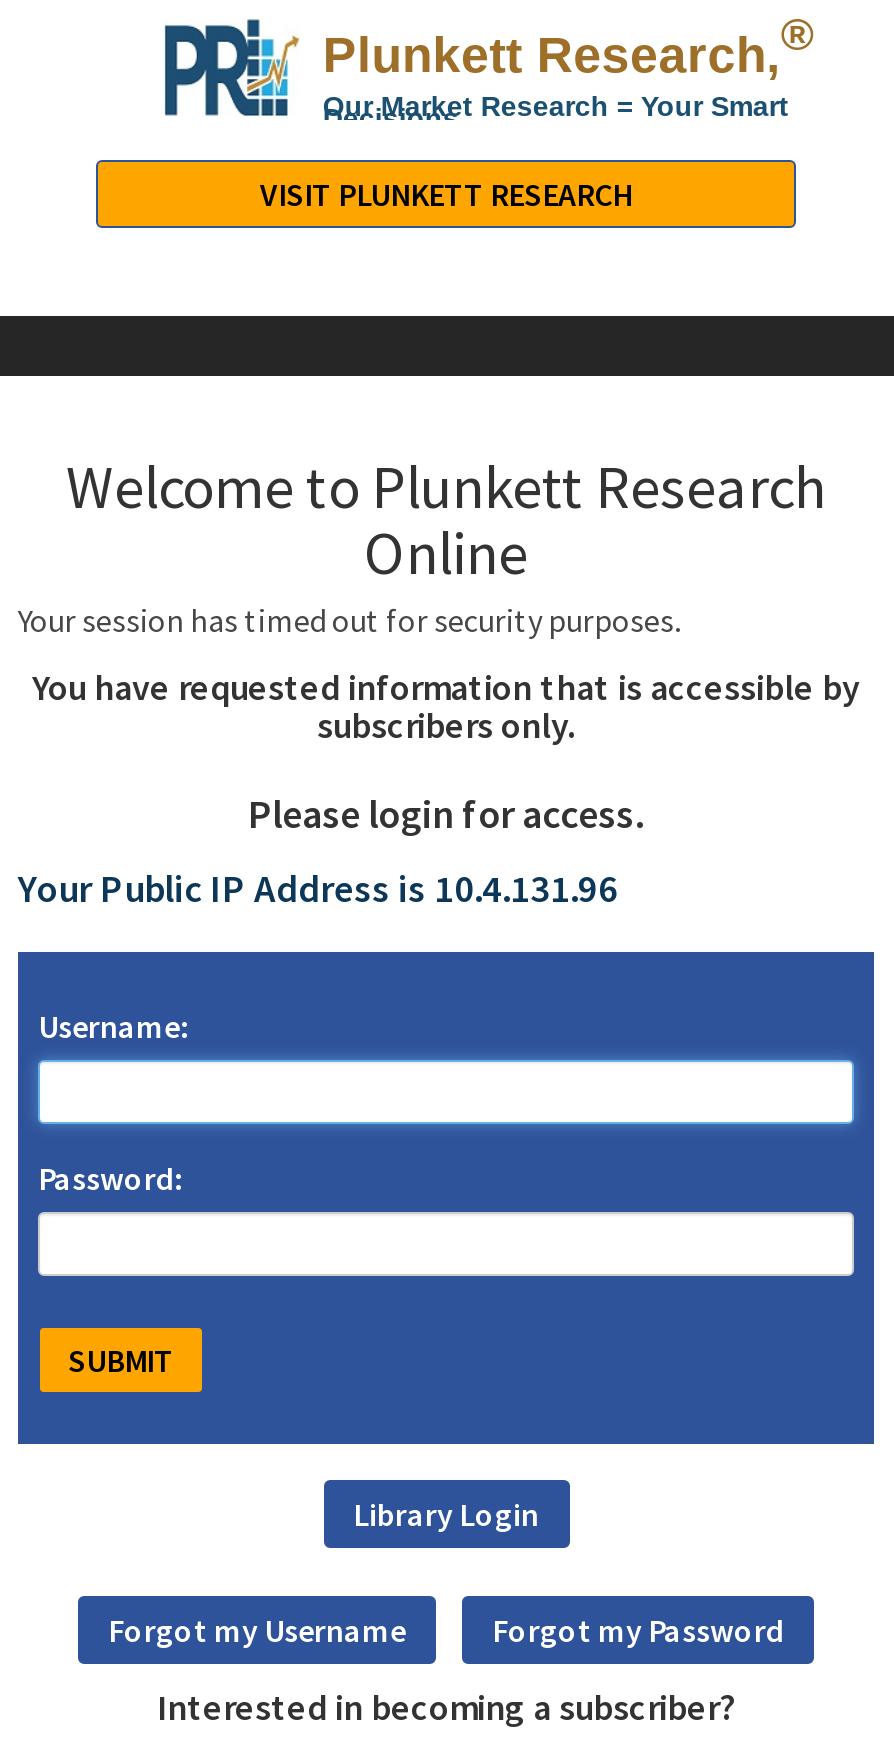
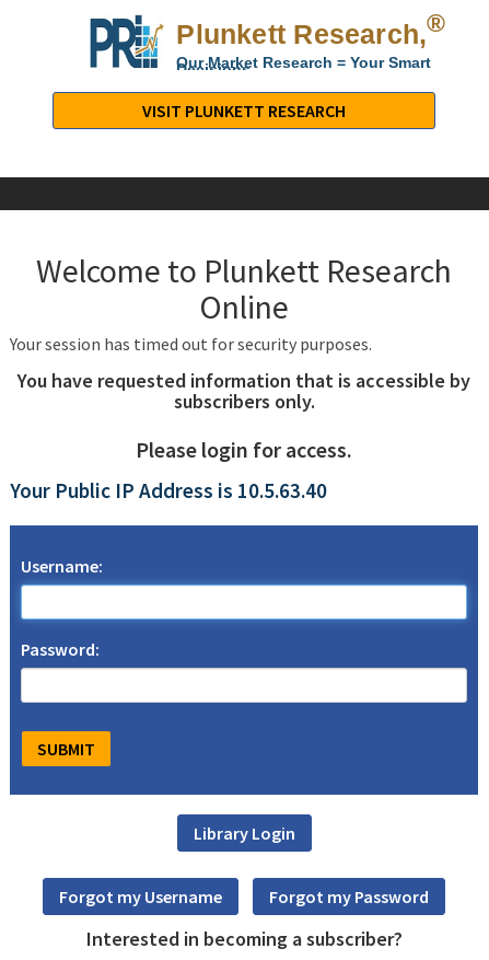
[18,863,618,911] Your Public IP Address is 10.4.131.96 -> [10,477,327,503] Your Public IP Address is 10.5.63.40

